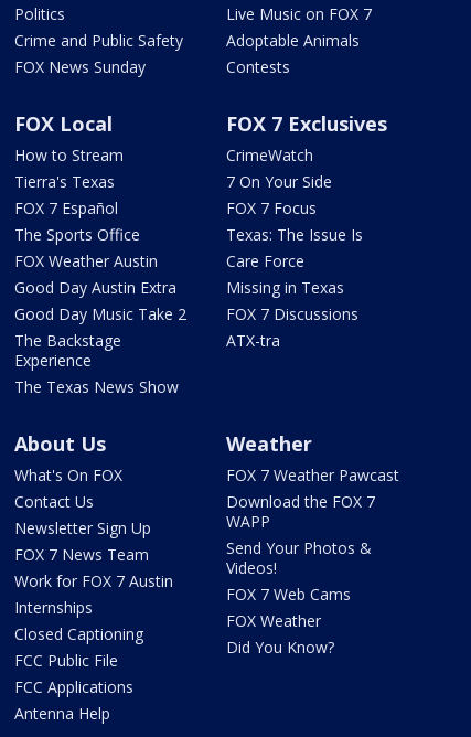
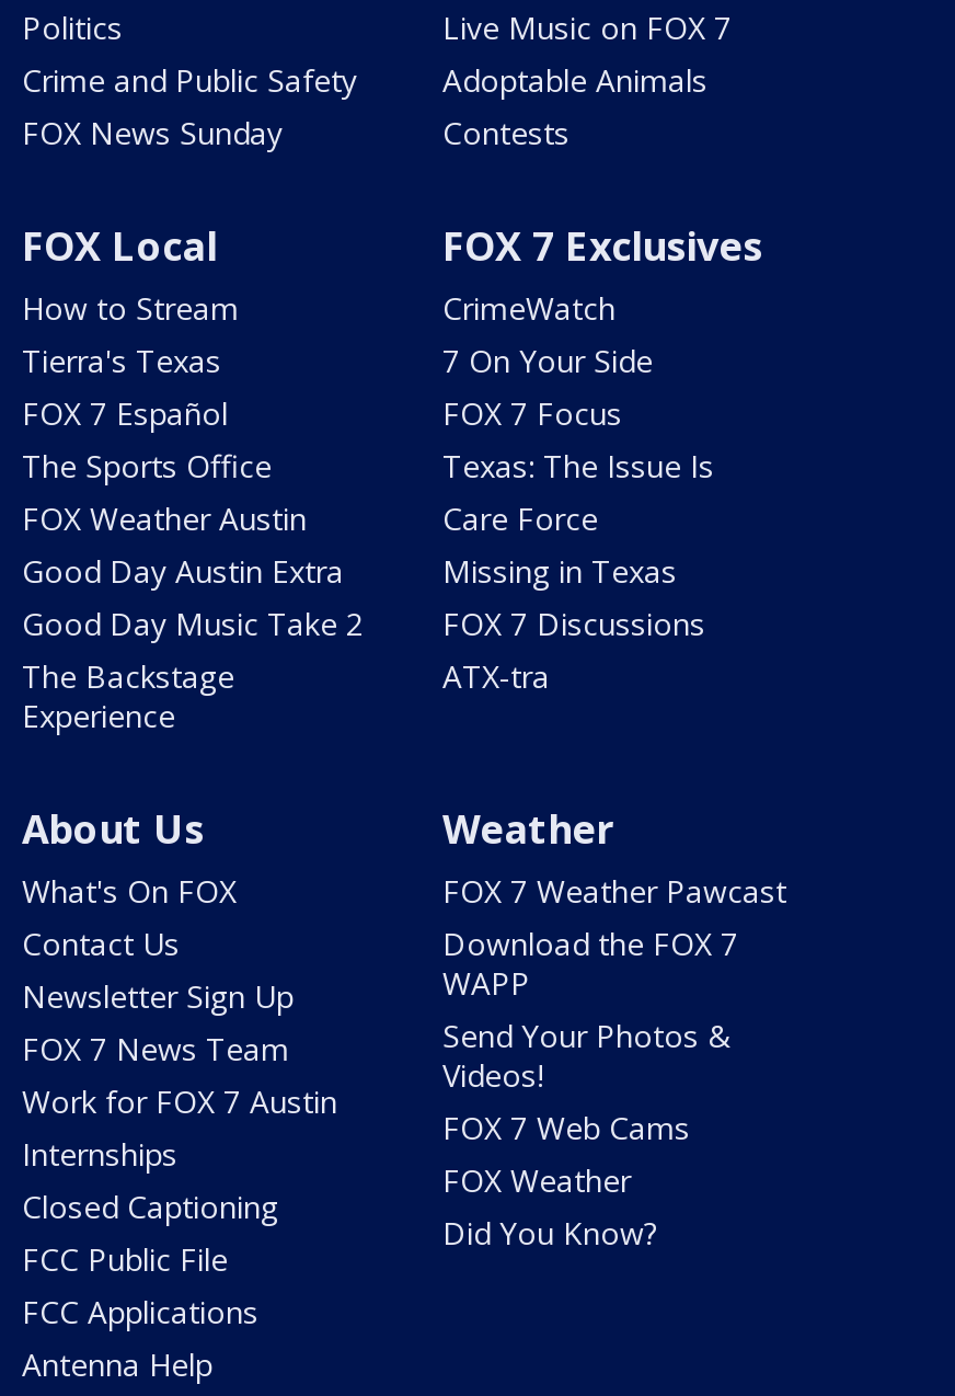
[14,376,179,397] The Texas News Show -> none

